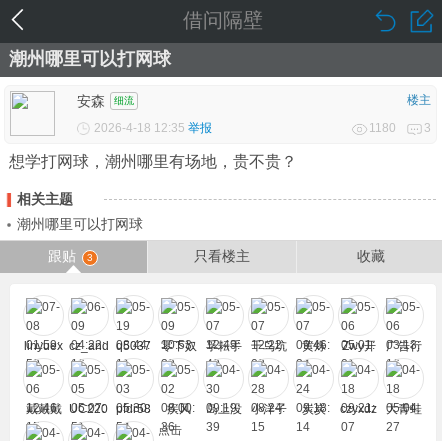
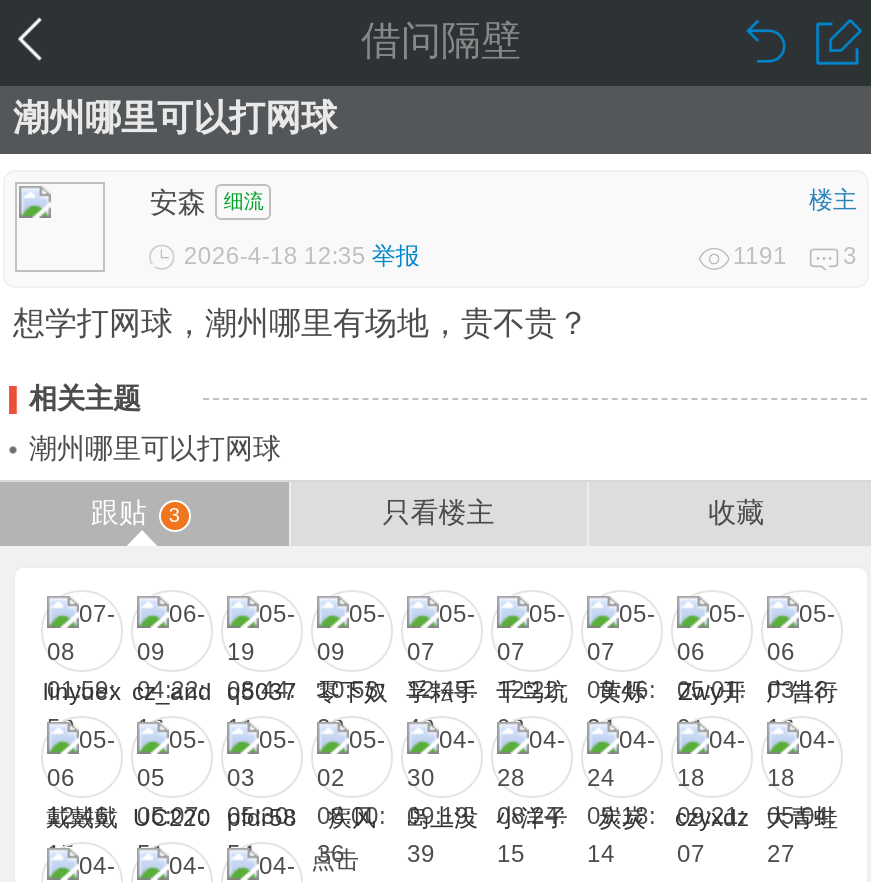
[369,121,431,135] 1180 3 -> [733,242,857,270] 1191 3

